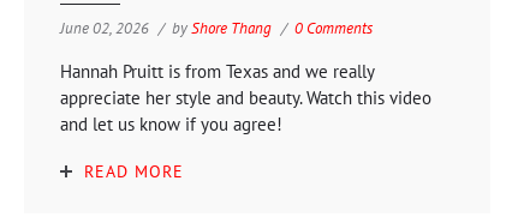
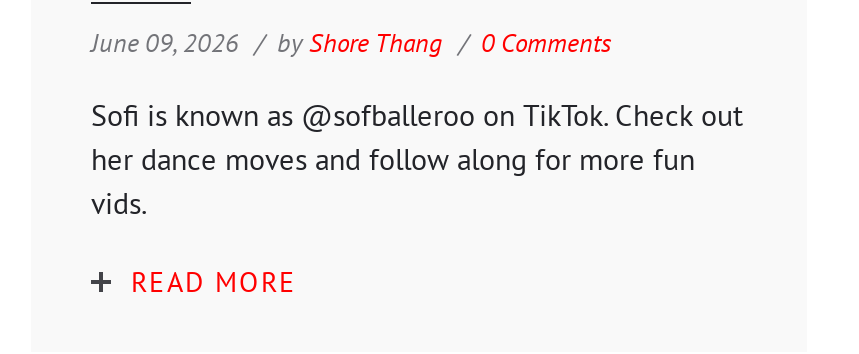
[60,17,373,38] June 02, 2026 by Shore Thang 0 Comments -> [91,25,611,59] June 09, 2026 by Shore Thang 0 Comments
[60,59,431,135] Hannah Pruitt is from Texas and we really | appreciate her style and beauty. Watch this video | and let us know if you agree! -> [91,95,743,221] Sofi is known as @sofballeroo on TikTok. Check out | her dance moves and follow along for more fun | vids.

